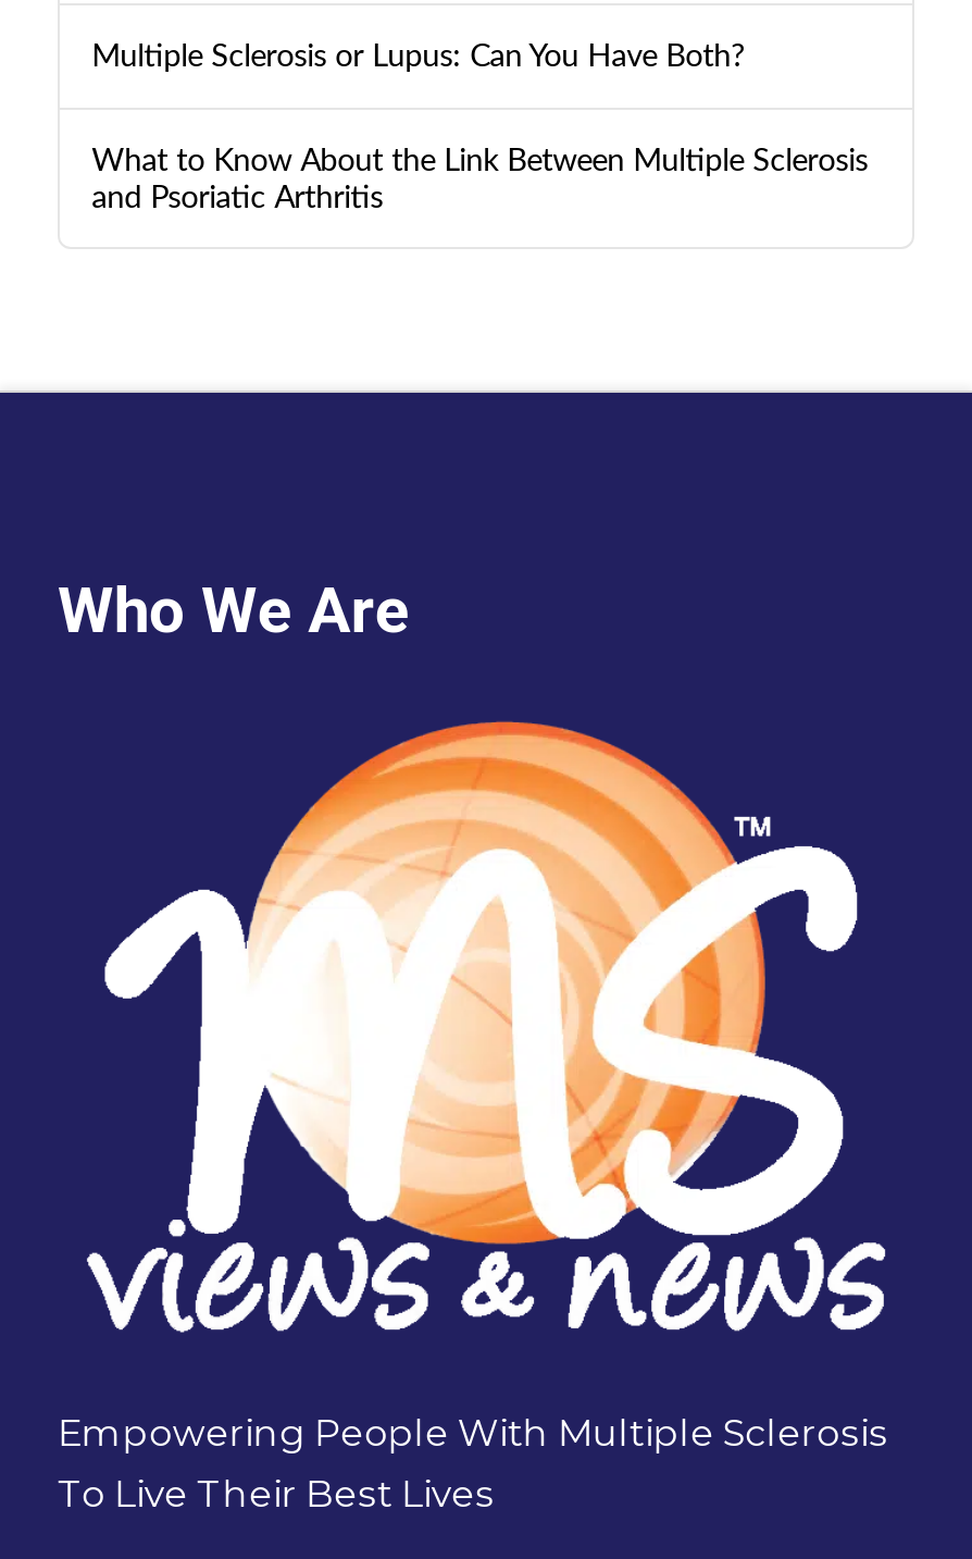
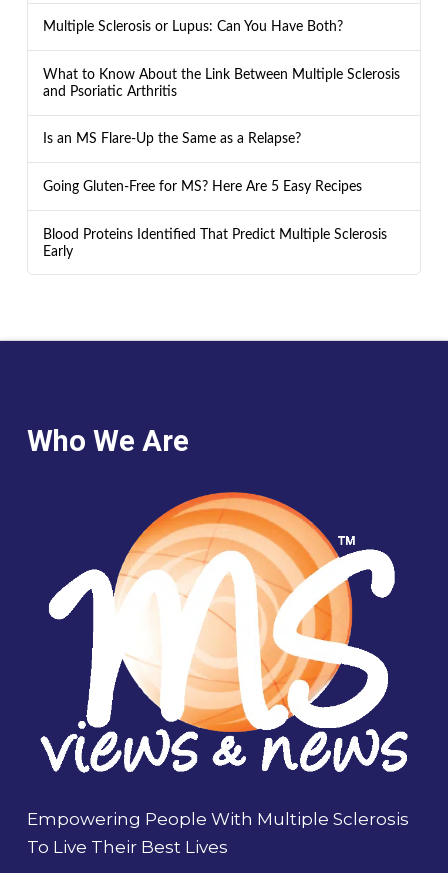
none -> [43,131,387,259] Is an MS Flare-Up the Same as a Relapse? | Going Gluten-Free for MS? Here Are 5 Easy Recipes | Blood Proteins Identified That Predict Multiple Sclerosis | Early

